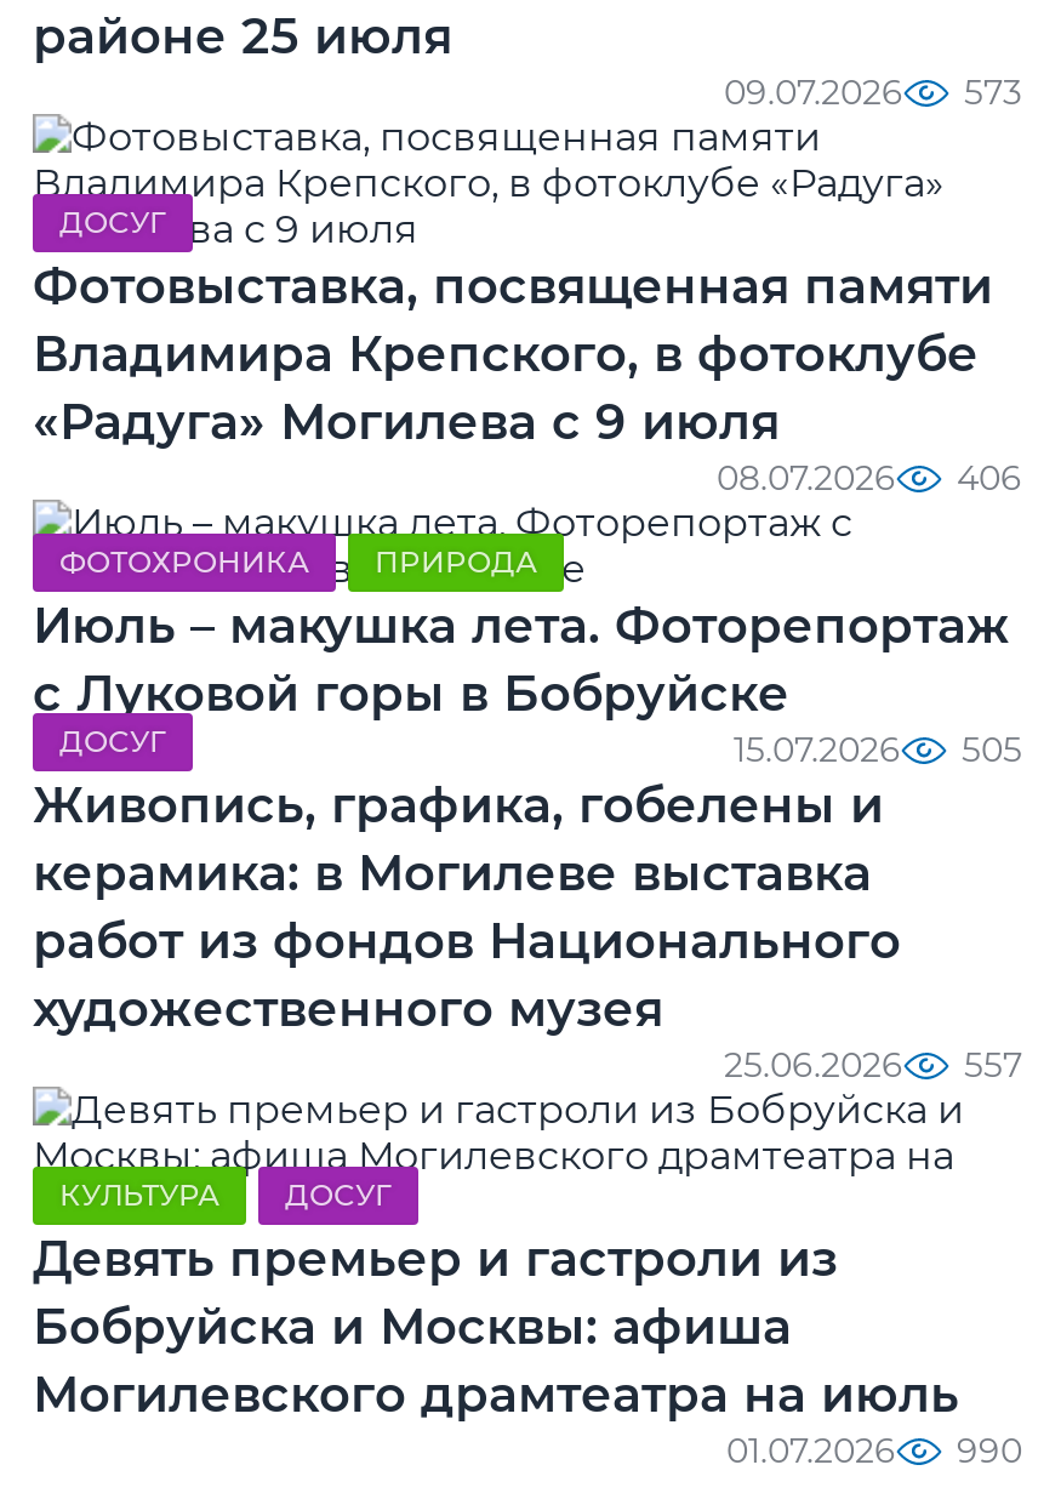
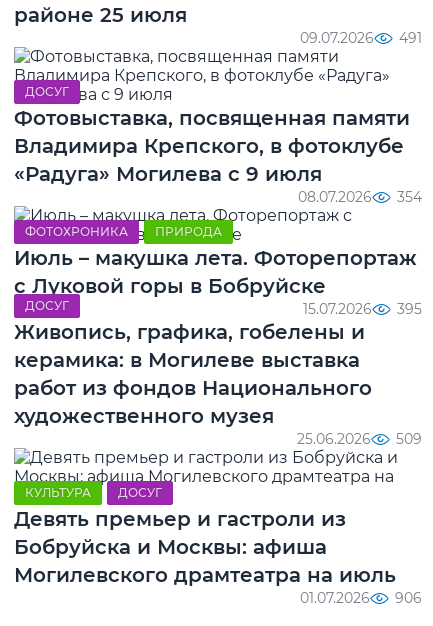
[724,70,1022,114] 09.07.2026 573 -> [300,29,422,47] 09.07.2026 491
[717,456,1022,500] 08.07.2026 406 -> [298,188,422,206] 08.07.2026 354
[734,728,1022,771] 15.07.2026 505 -> [303,300,422,318] 15.07.2026 395
[724,1043,1022,1087] 25.06.2026 557 -> [297,430,422,448] 25.06.2026 509
[726,1429,1022,1472] 01.07.2026 990 -> [300,589,422,607] 01.07.2026 906

